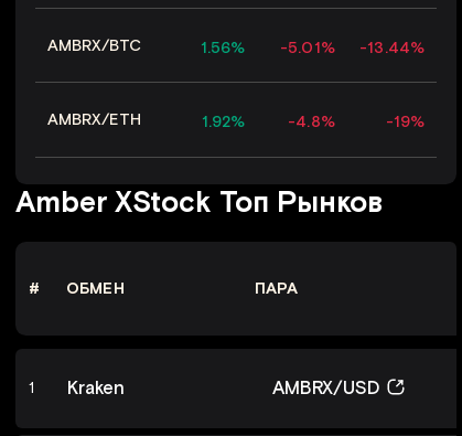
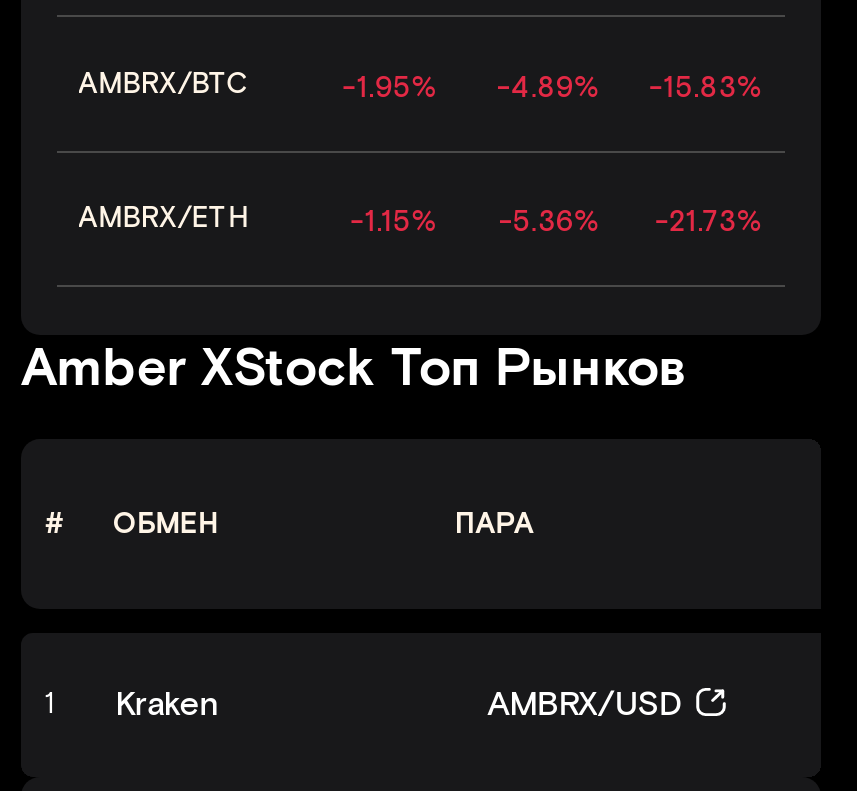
[200,38,245,57] 1.56% -> [342,70,438,104] -1.95%
[280,38,335,57] -5.01% -> [497,70,601,104] -4.89%
[360,38,425,57] -13.44% -> [649,70,763,104] -15.83%
[202,113,245,132] 1.92% -> [350,206,438,240] -1.15%
[288,113,335,132] -4.8% -> [499,206,601,240] -5.36%
[385,113,425,132] -19% -> [655,206,763,240] -21.73%

